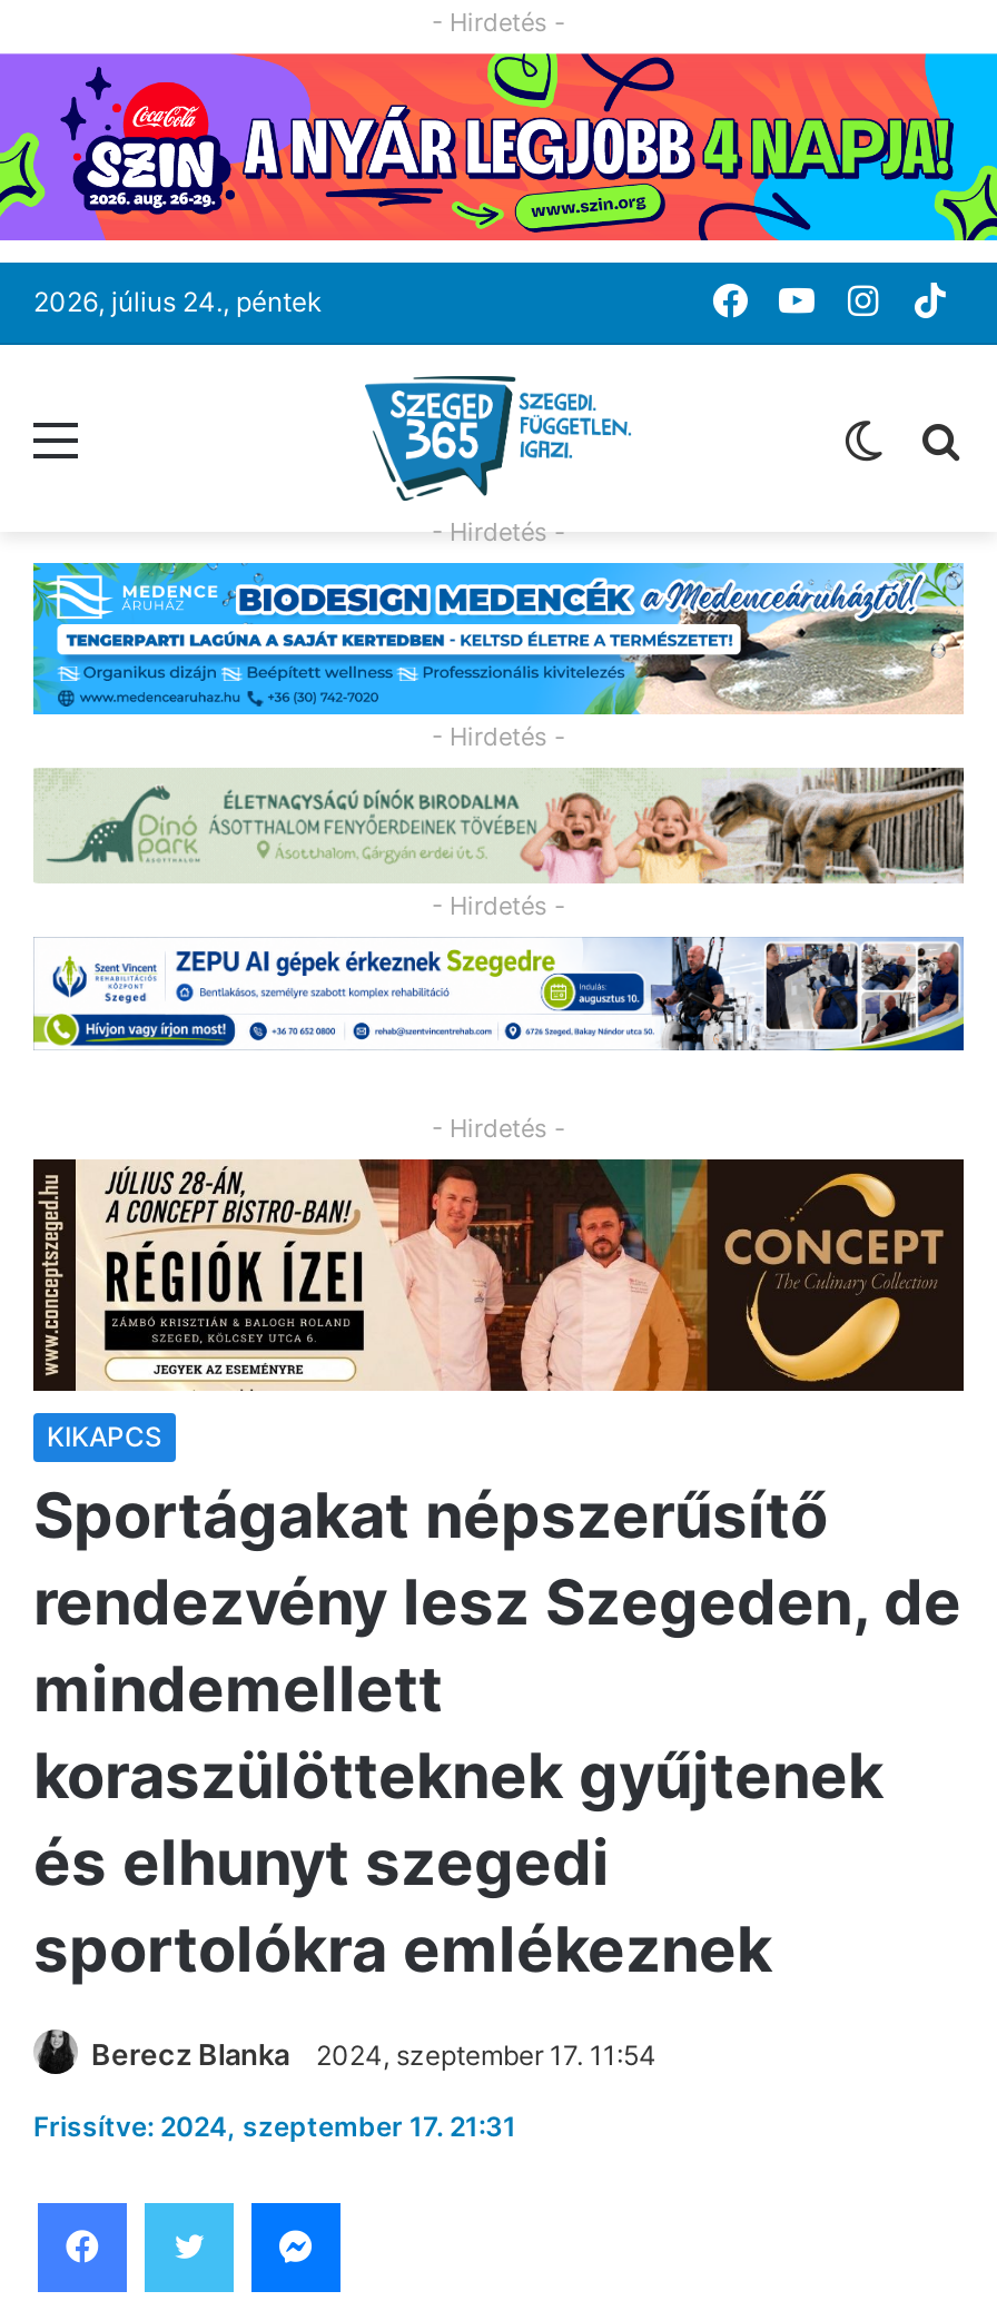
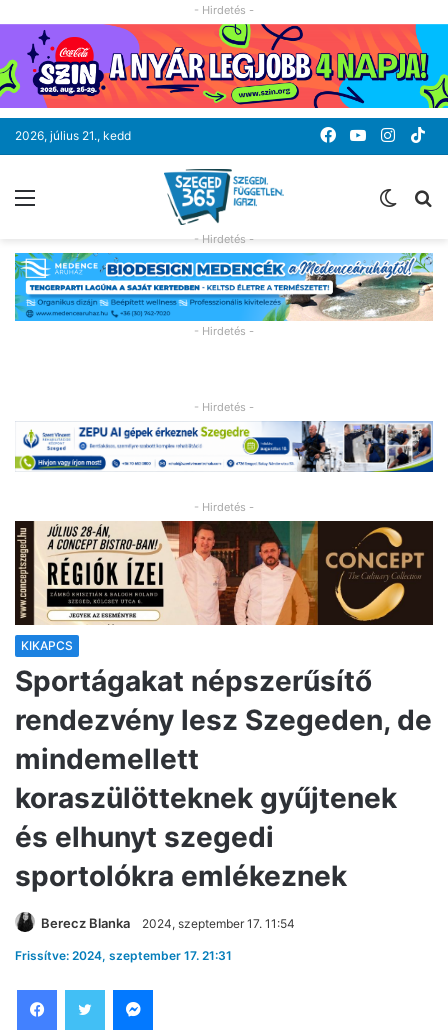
[33,285,323,318] 2026, július 24., péntek -> [15,128,131,143] 2026, július 21., kedd
[33,766,966,886] [image] -> none

